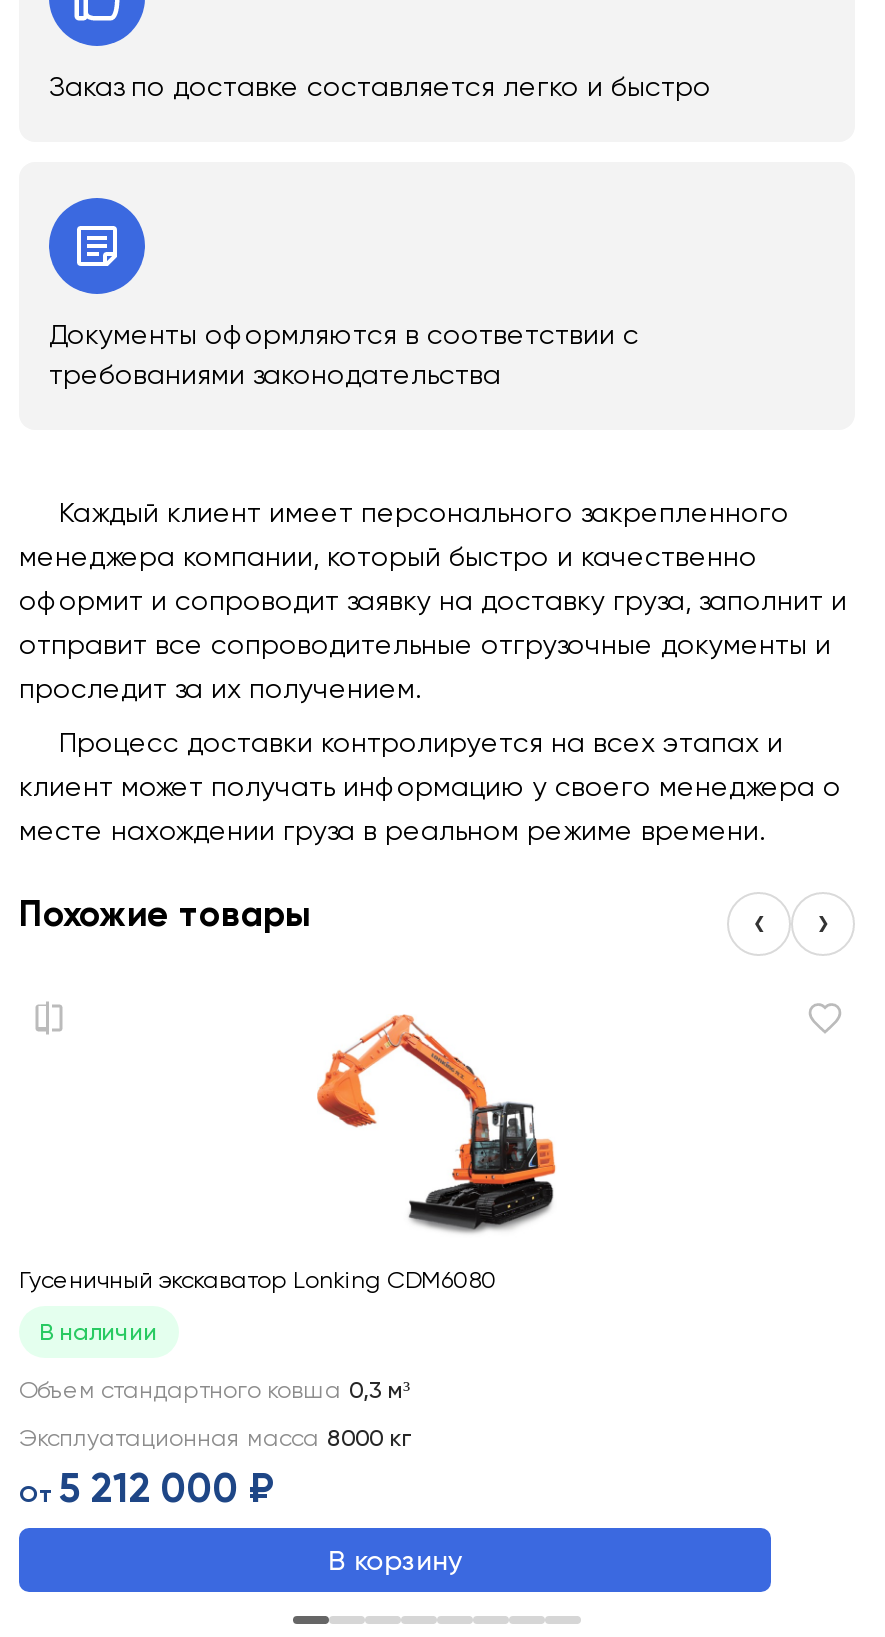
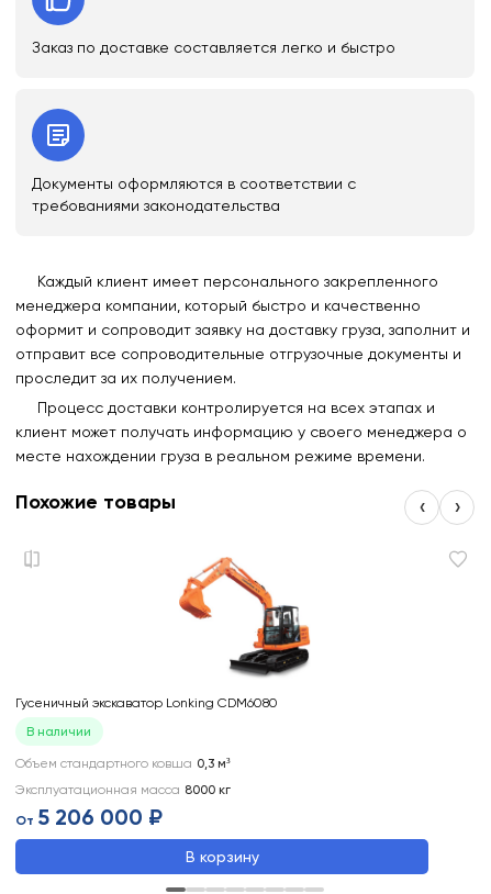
[19,1464,275,1512] От 5 212 000 ₽ -> [15,804,163,830] От 5 206 000 ₽

